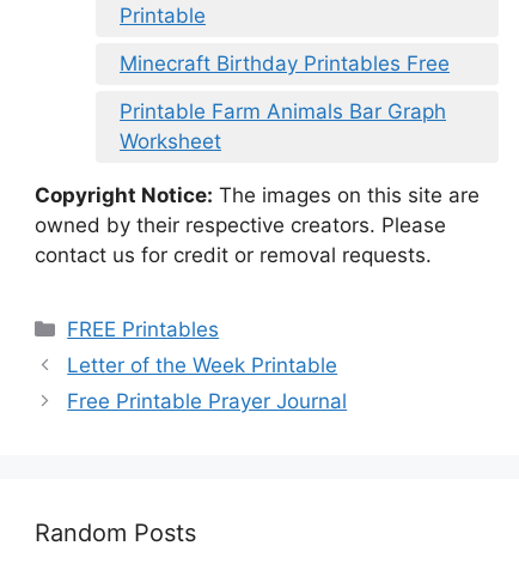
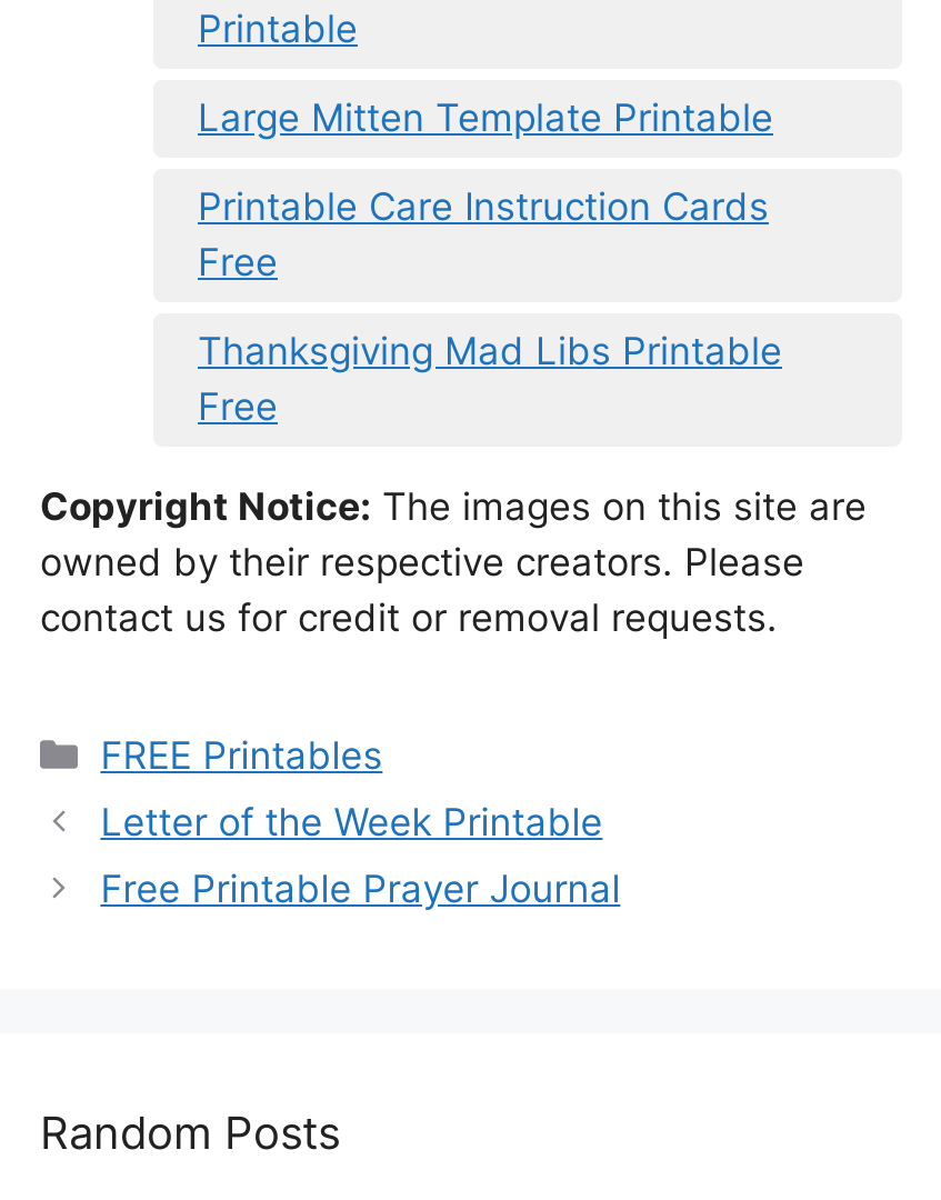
[120,51,450,153] Minecraft Birthday Printables Free | Printable Farm Animals Bar Graph | Worksheet -> [198,94,782,428] Large Mitten Template Printable | Printable Care Instruction Cards | Free | Thanksgiving Mad Libs Printable | Free

